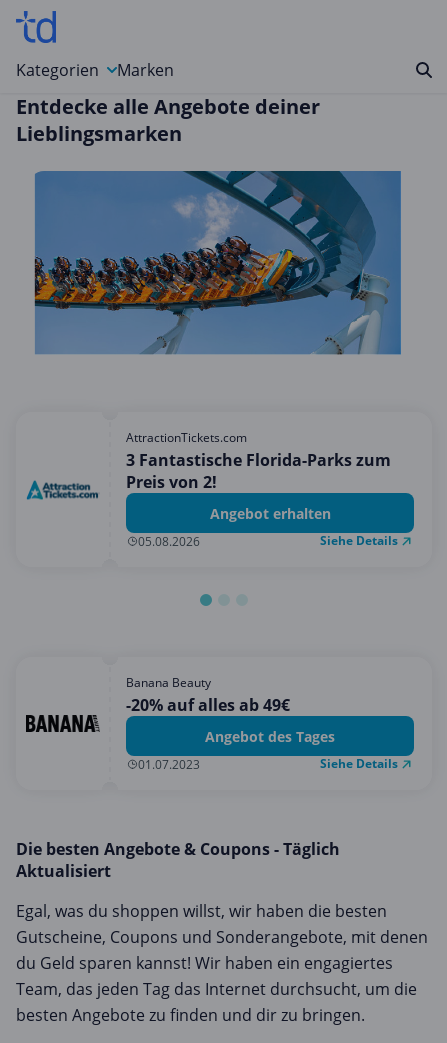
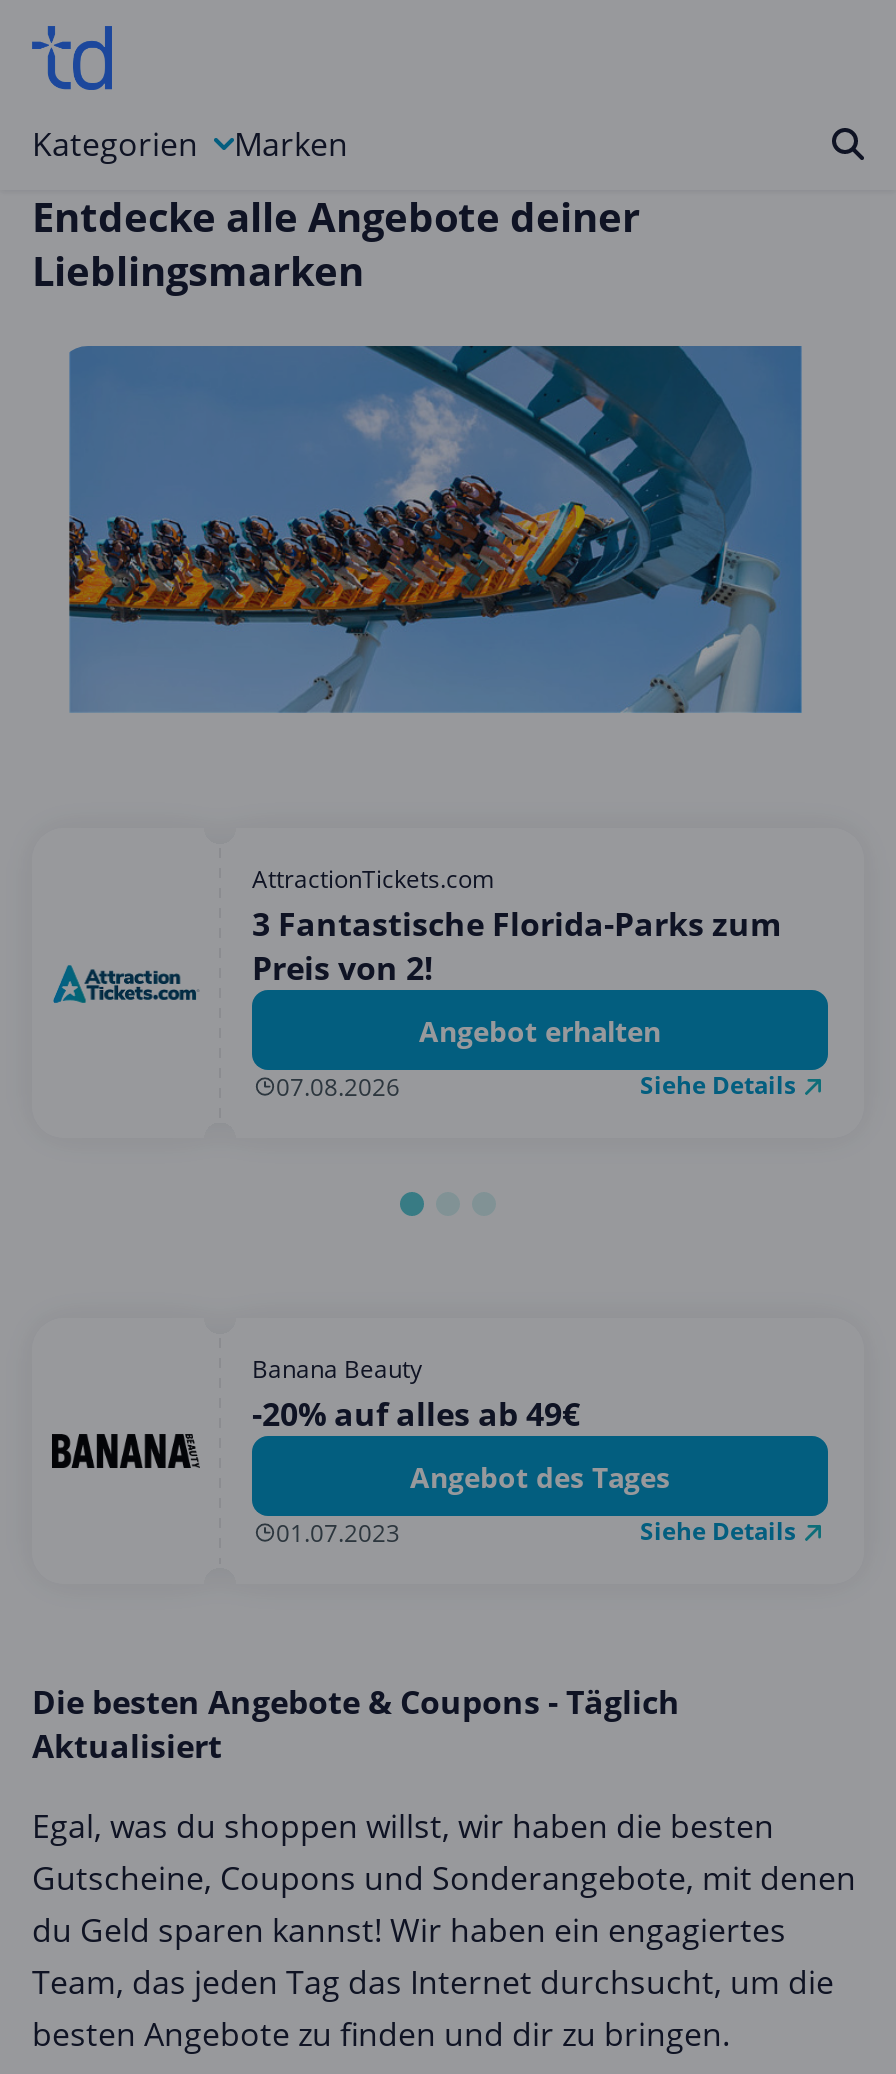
[138,532,200,549] 05.08.2026 -> [276,1069,400,1103] 07.08.2026

